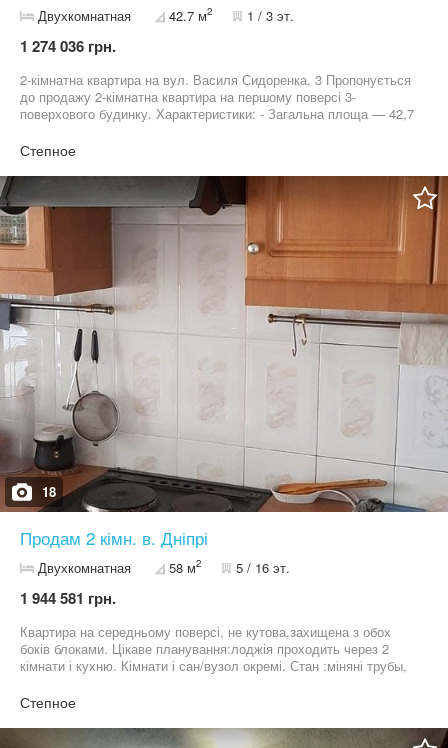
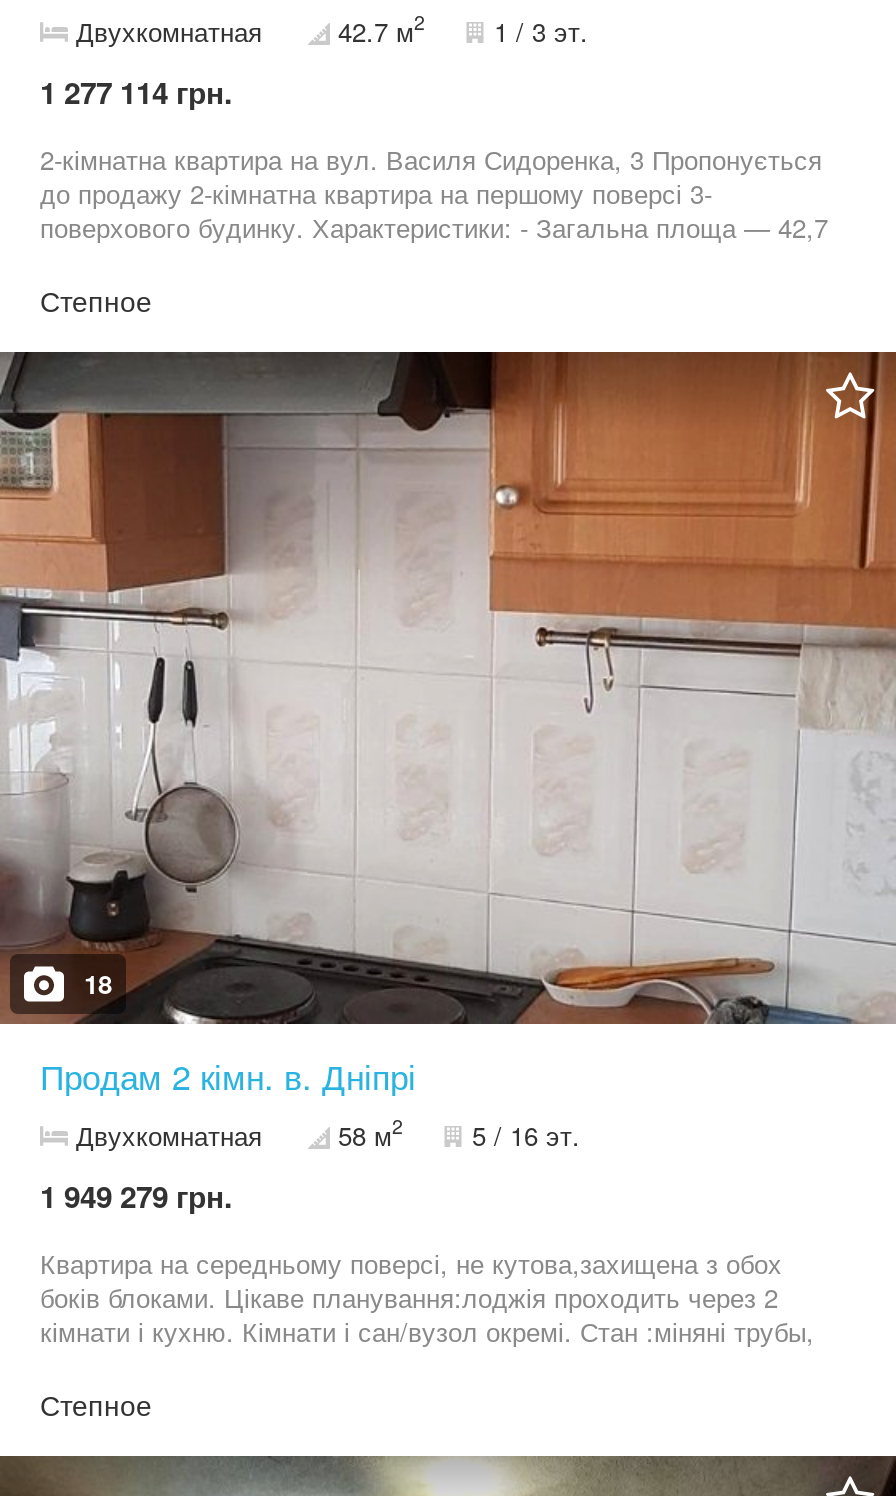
[20,35,116,57] 1 274 036 грн. -> [40,70,232,114] 1 277 114 грн.
[20,587,116,609] 1 944 581 грн. -> [40,1174,232,1218] 1 949 279 грн.

